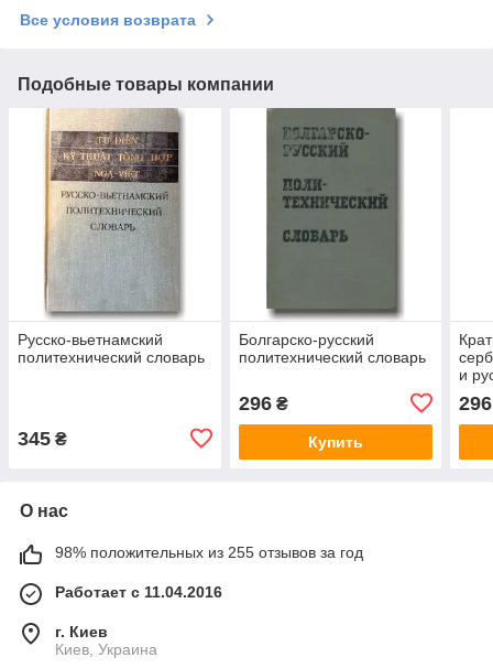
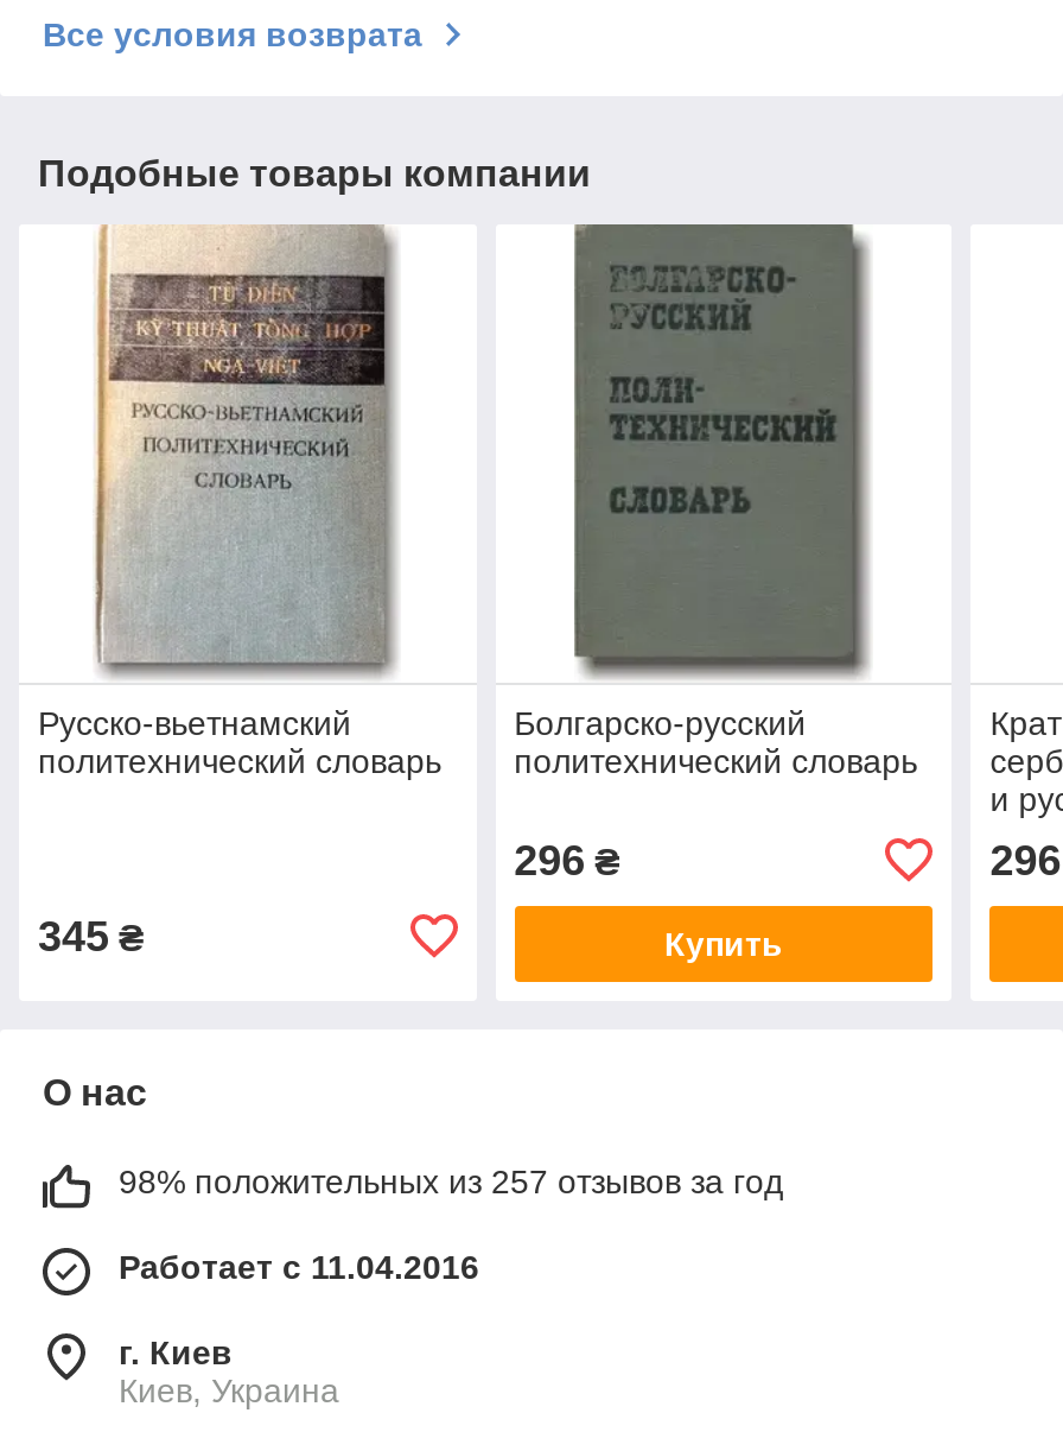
[55,543,363,561] 98% положительных из 255 отзывов за год -> [119,1162,783,1200] 98% положительных из 257 отзывов за год

